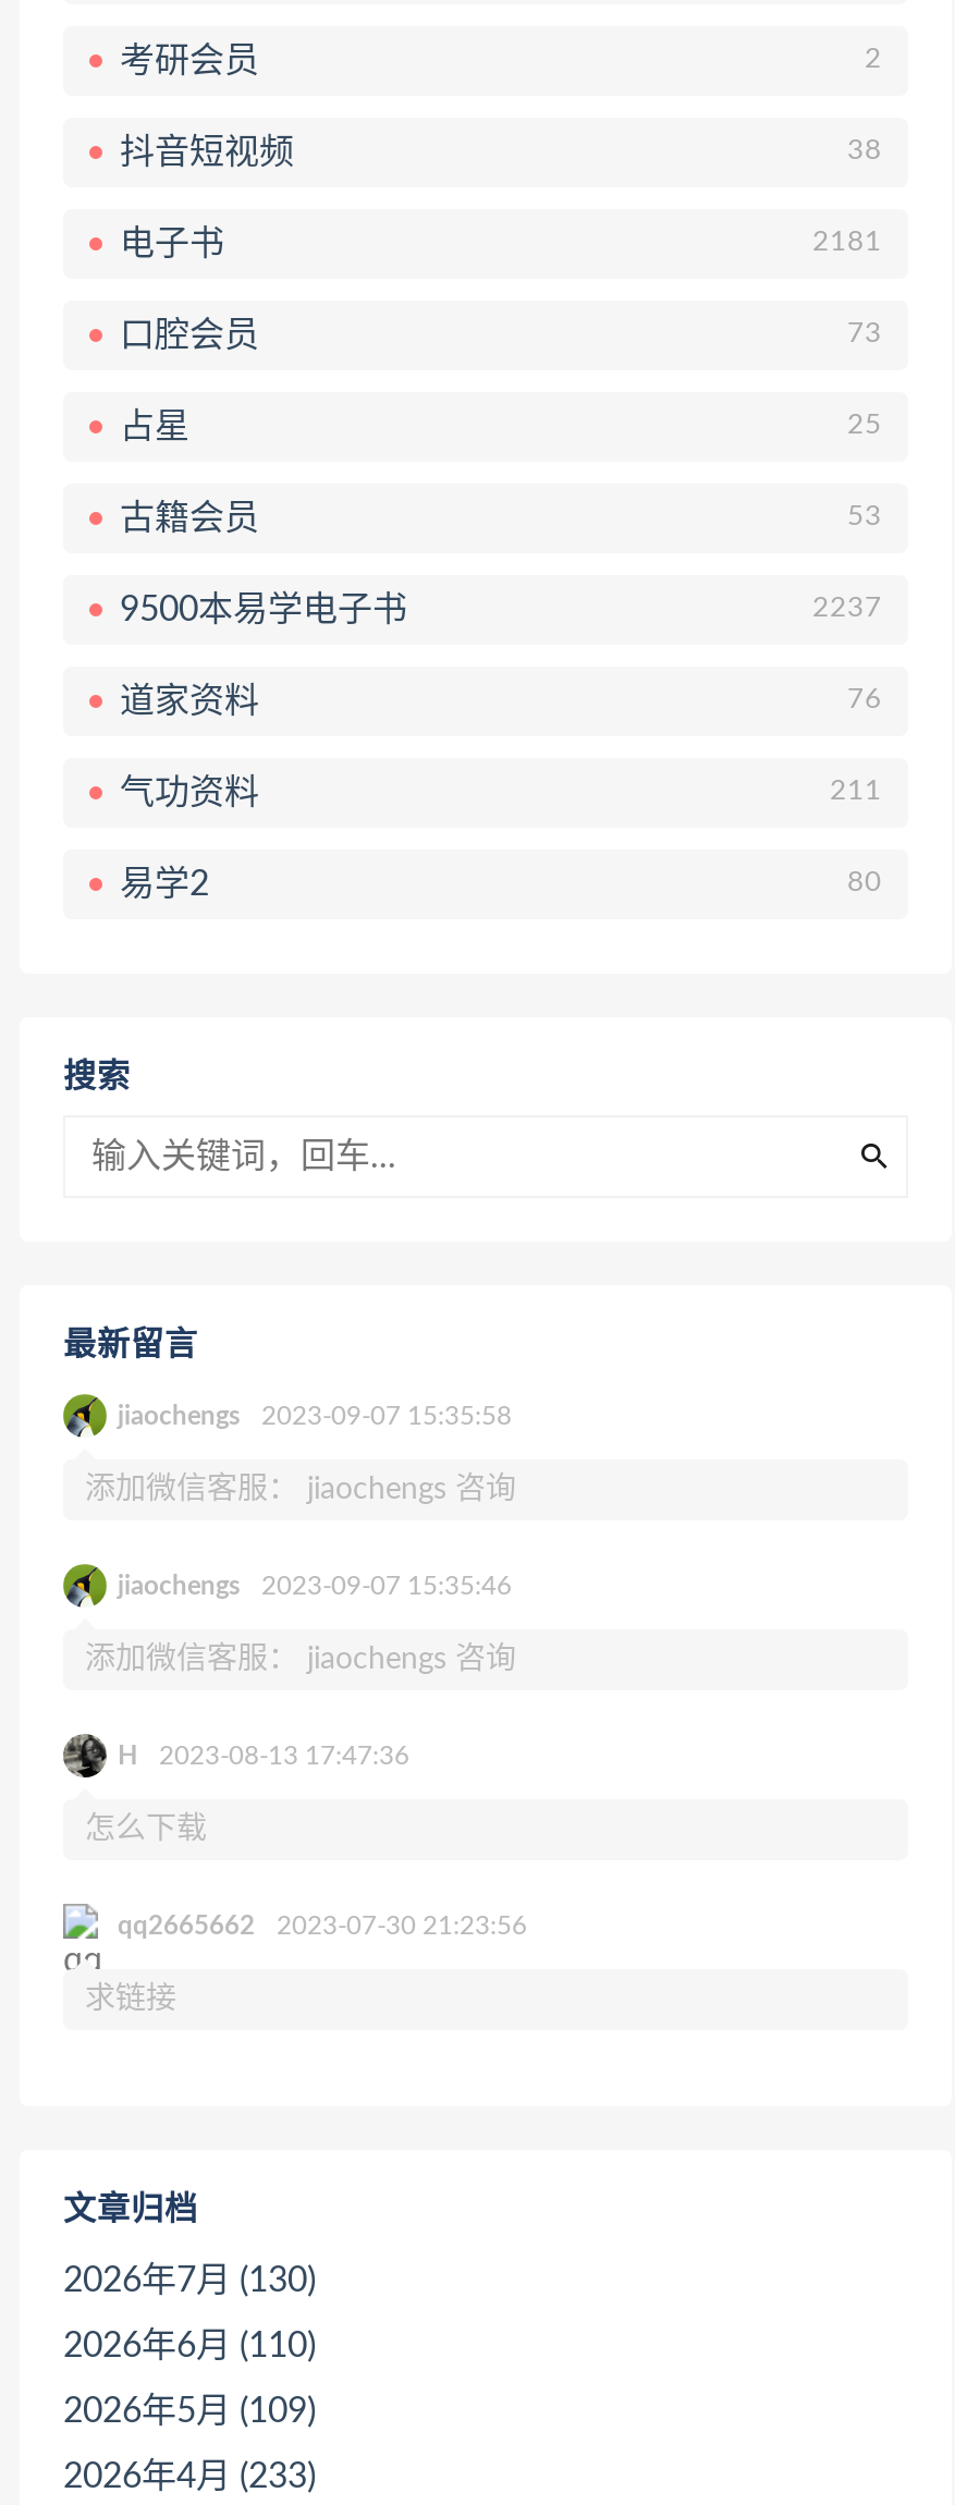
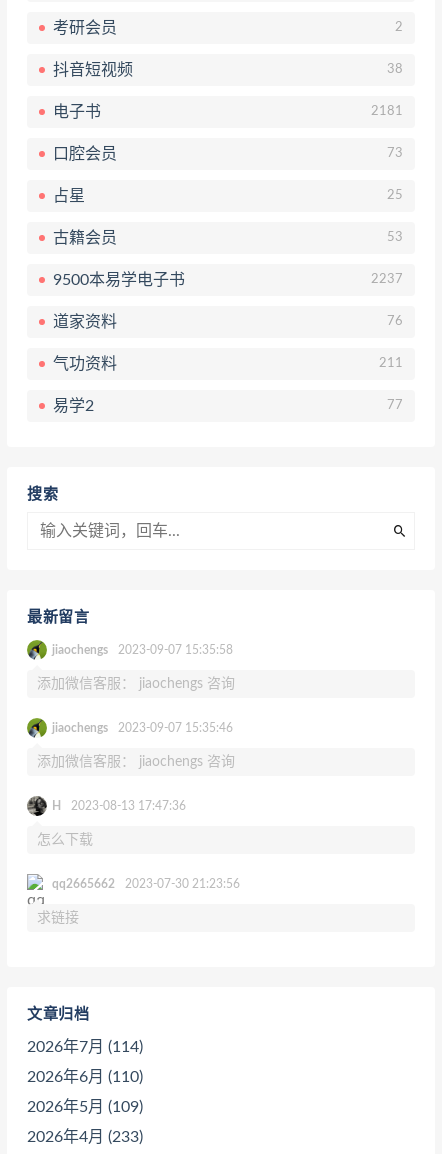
[847,869,882,897] 80 -> [387,399,403,412] 77
[63,2263,316,2298] 2026年7月 (130) -> [27,1039,143,1055] 2026年7月 (114)

